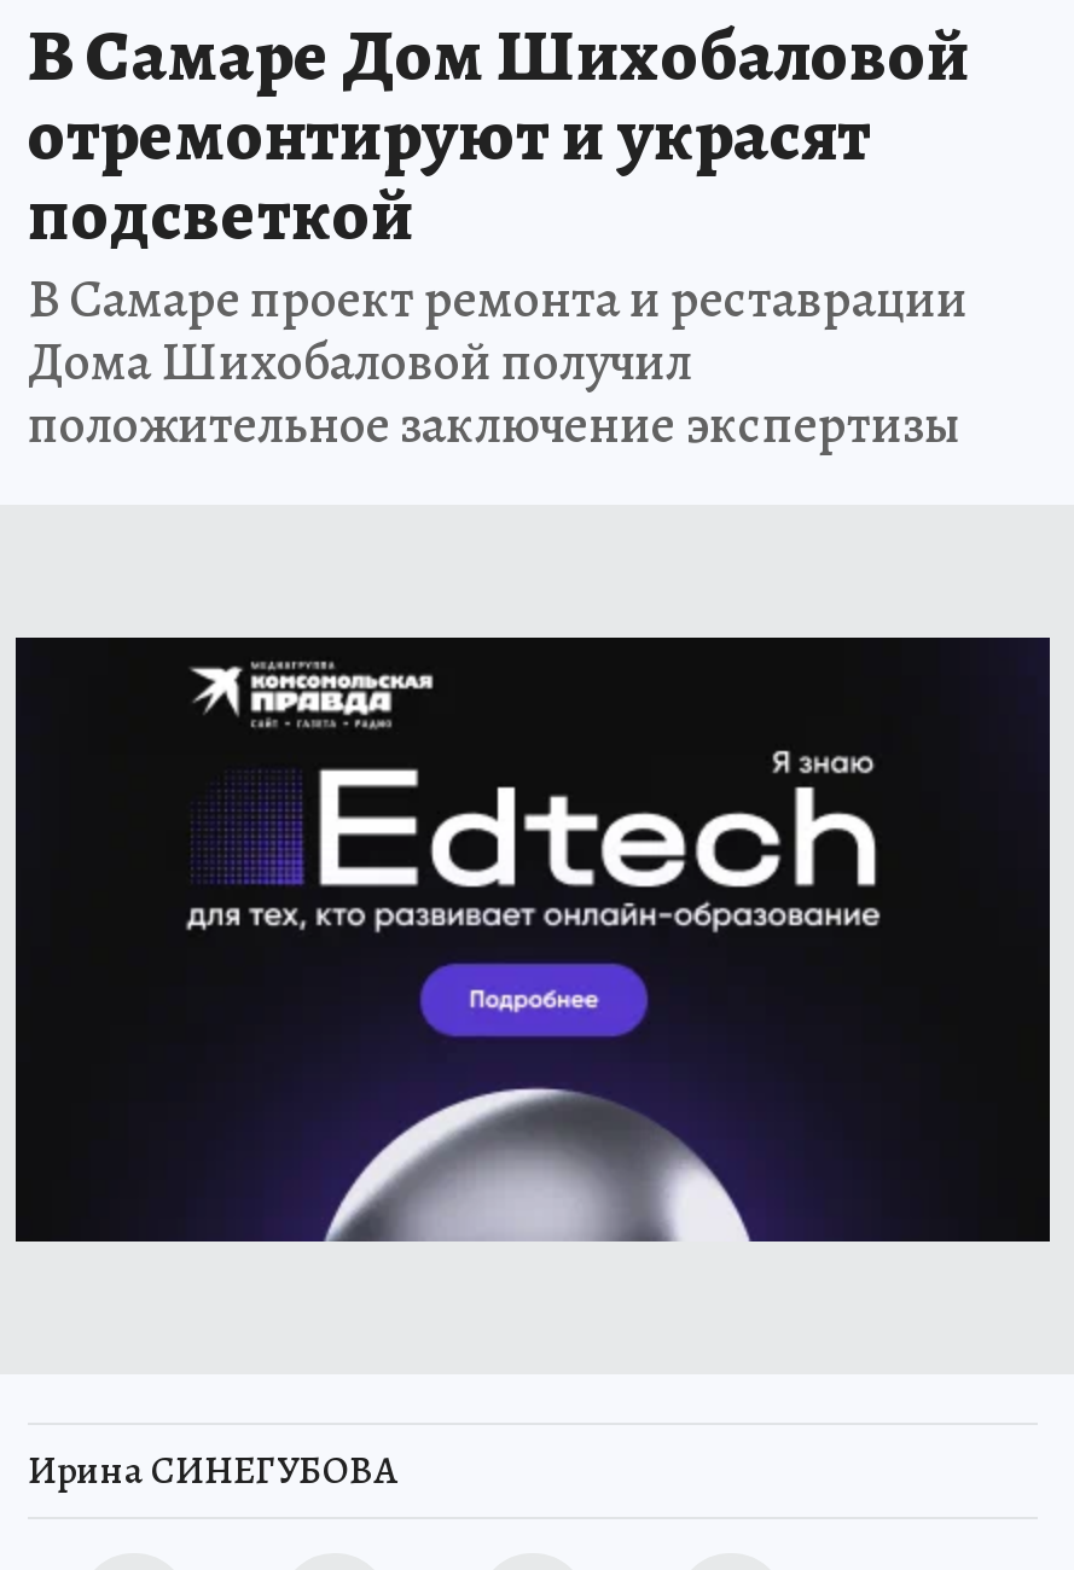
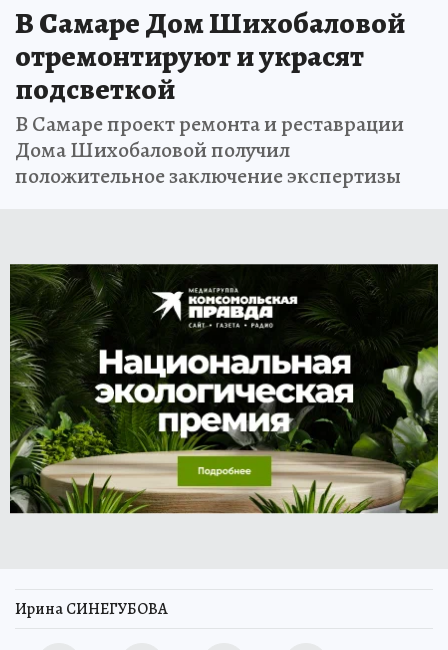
[13,635,1052,1244] [image] -> [9,264,439,514] [image]

